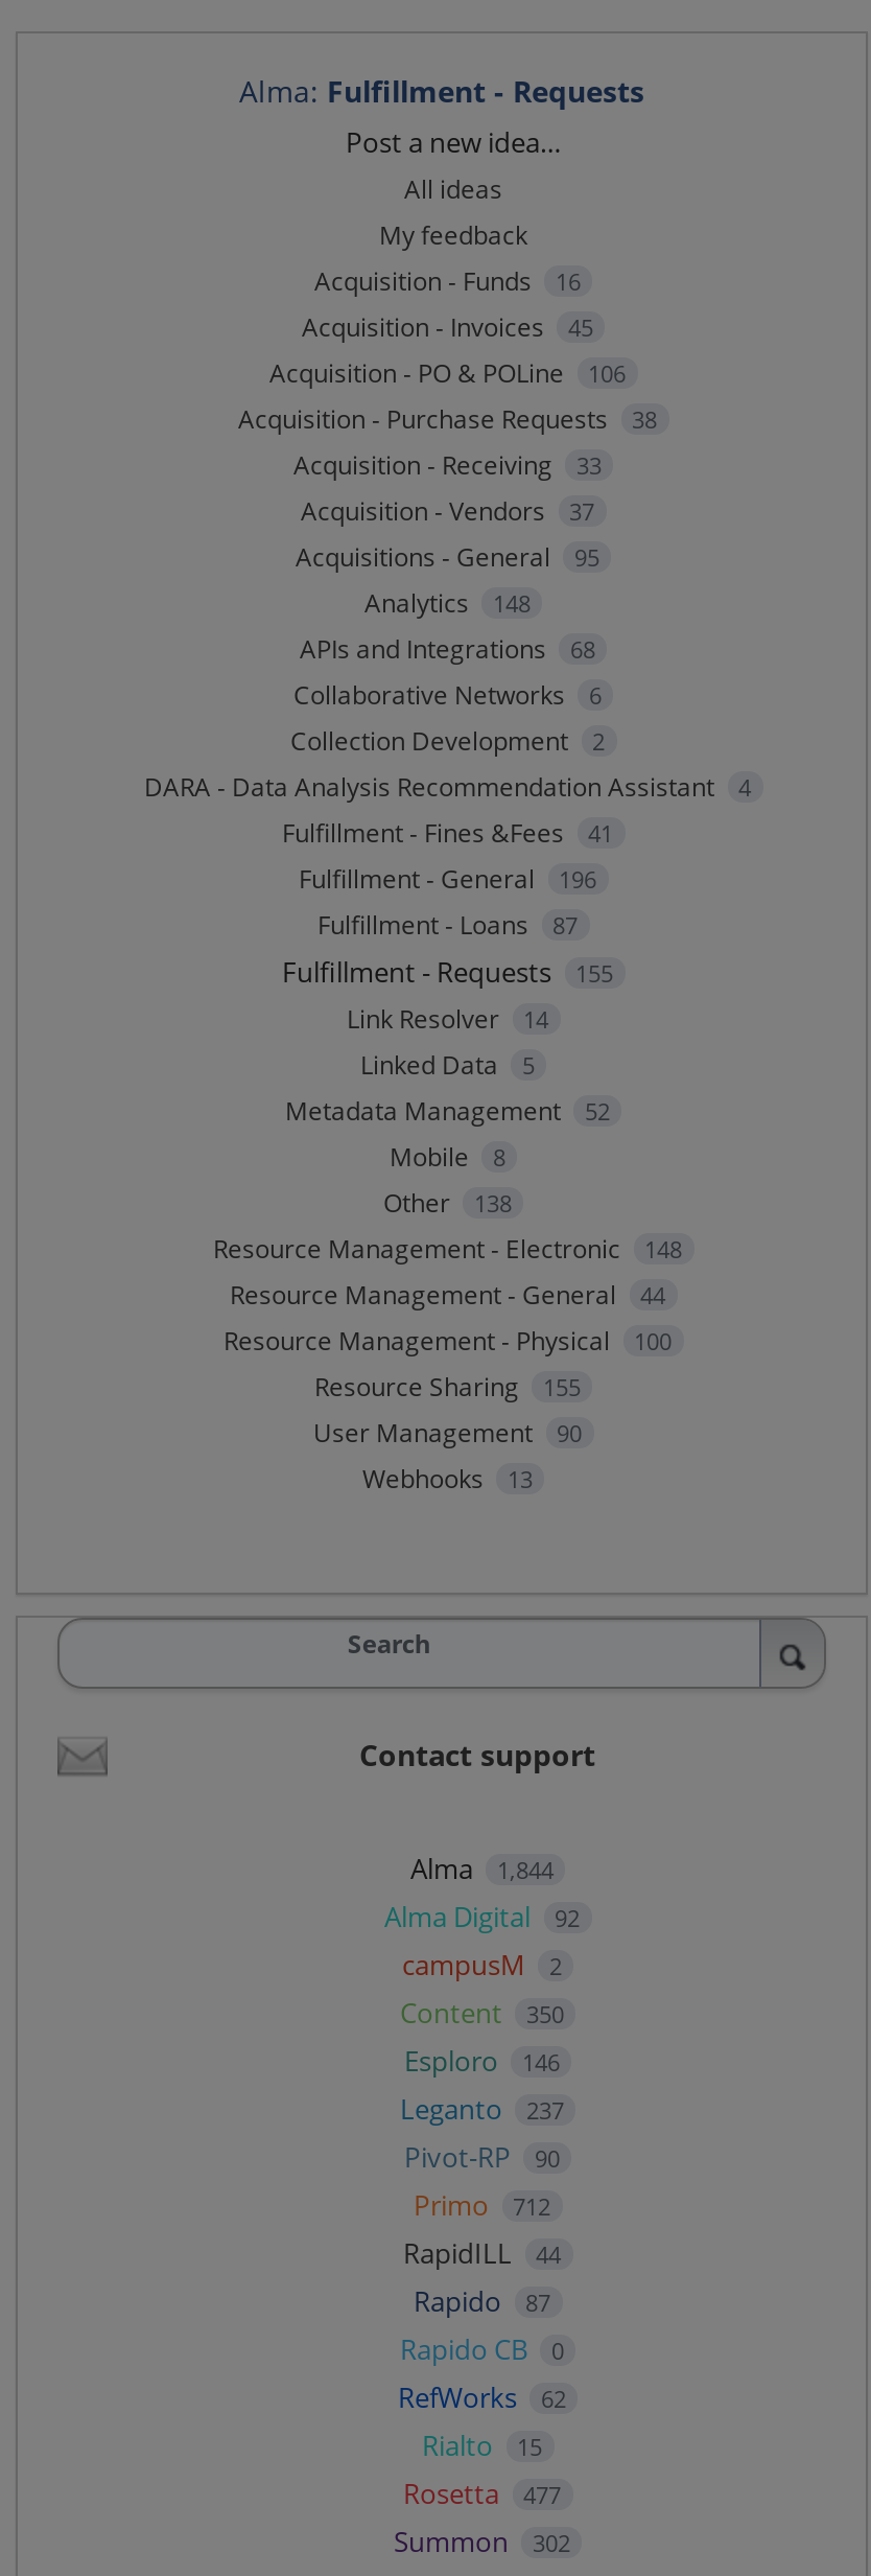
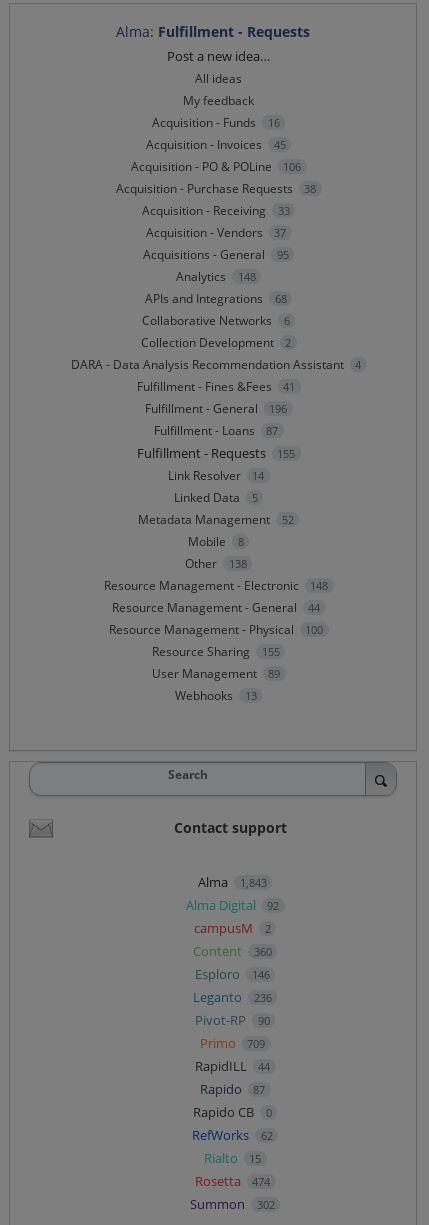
[313,1416,582,1451] User Management 90 -> [151,665,280,682] User Management 89
[410,1849,554,1887] Alma 1,844 -> [198,873,266,891] Alma 1,843
[400,1994,564,2031] Content 350 -> [193,942,271,960] Content 360
[400,2090,564,2127] Leganto 237 -> [193,988,271,1006] Leganto 236
[414,2186,550,2223] Primo 712 -> [199,1034,265,1052] Primo 709
[403,2474,561,2512] Rosetta 477 -> [194,1172,270,1190] Rosetta 474

